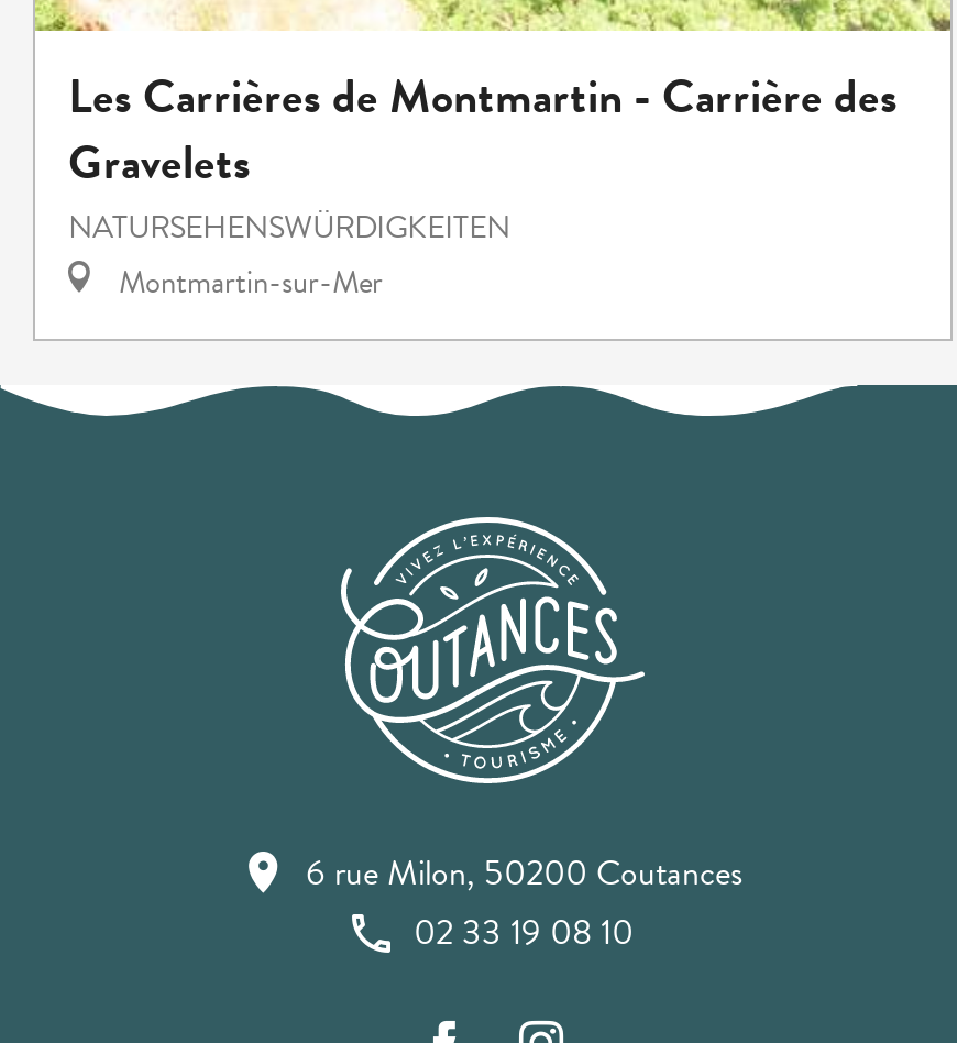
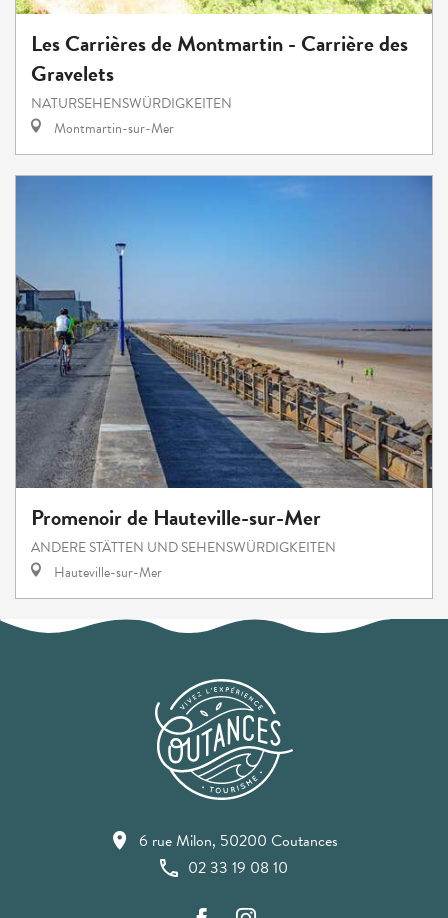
none -> [15,175,433,583] [image] | Promenoir de Hauteville-sur-Mer | ANDERE STÄTTEN UND SEHENSWÜRDIGKEITEN | Hauteville-sur-Mer

